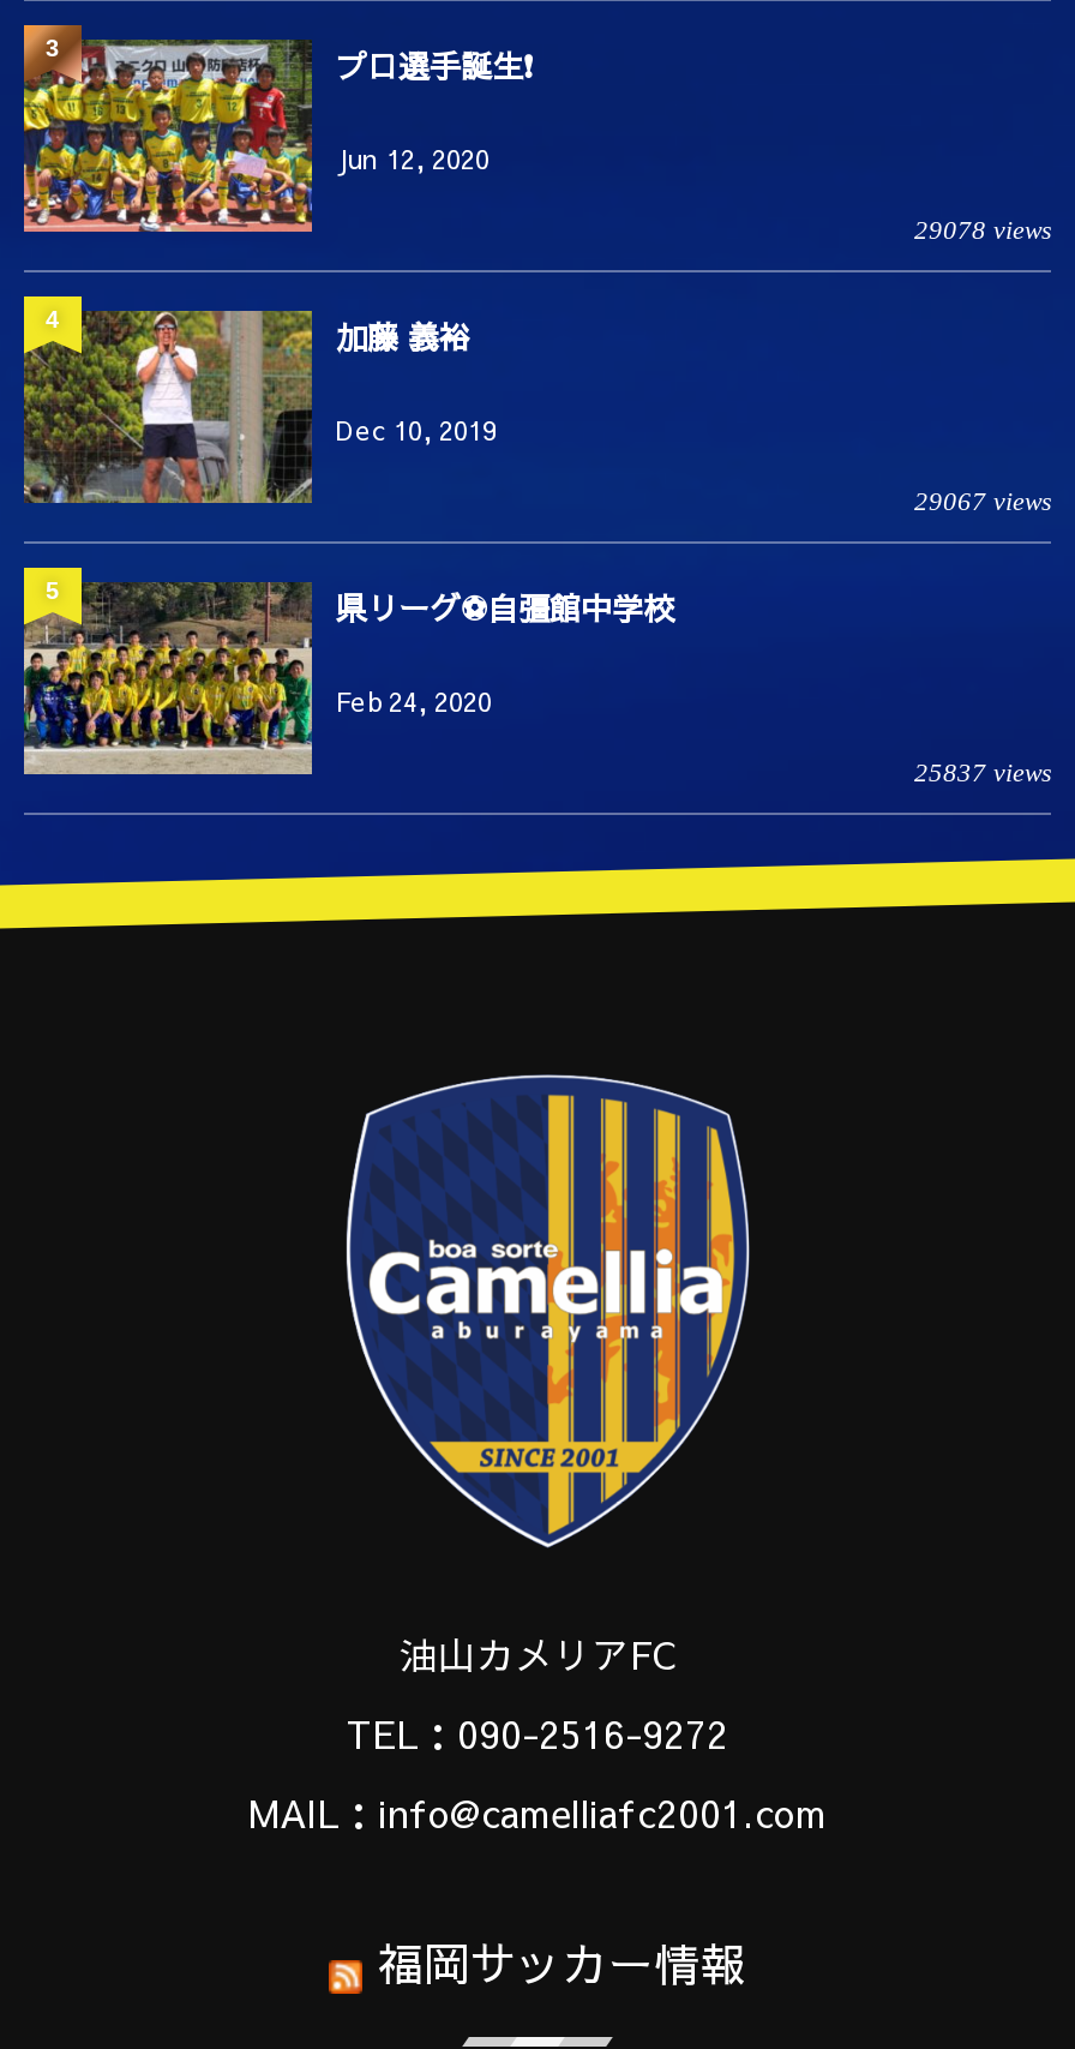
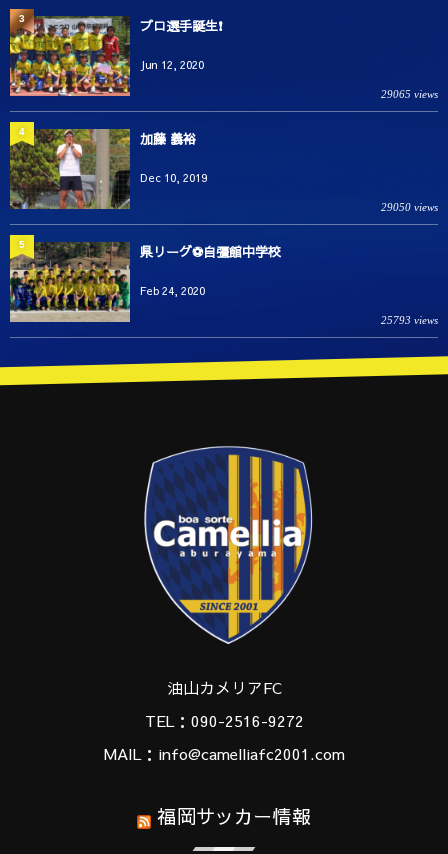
[914,214,1051,243] 29078 views -> [381,88,438,100] 29065 views
[914,485,1051,514] 29067 views -> [381,201,438,213] 29050 views
[914,756,1051,785] 25837 views -> [381,314,438,326] 25793 views

